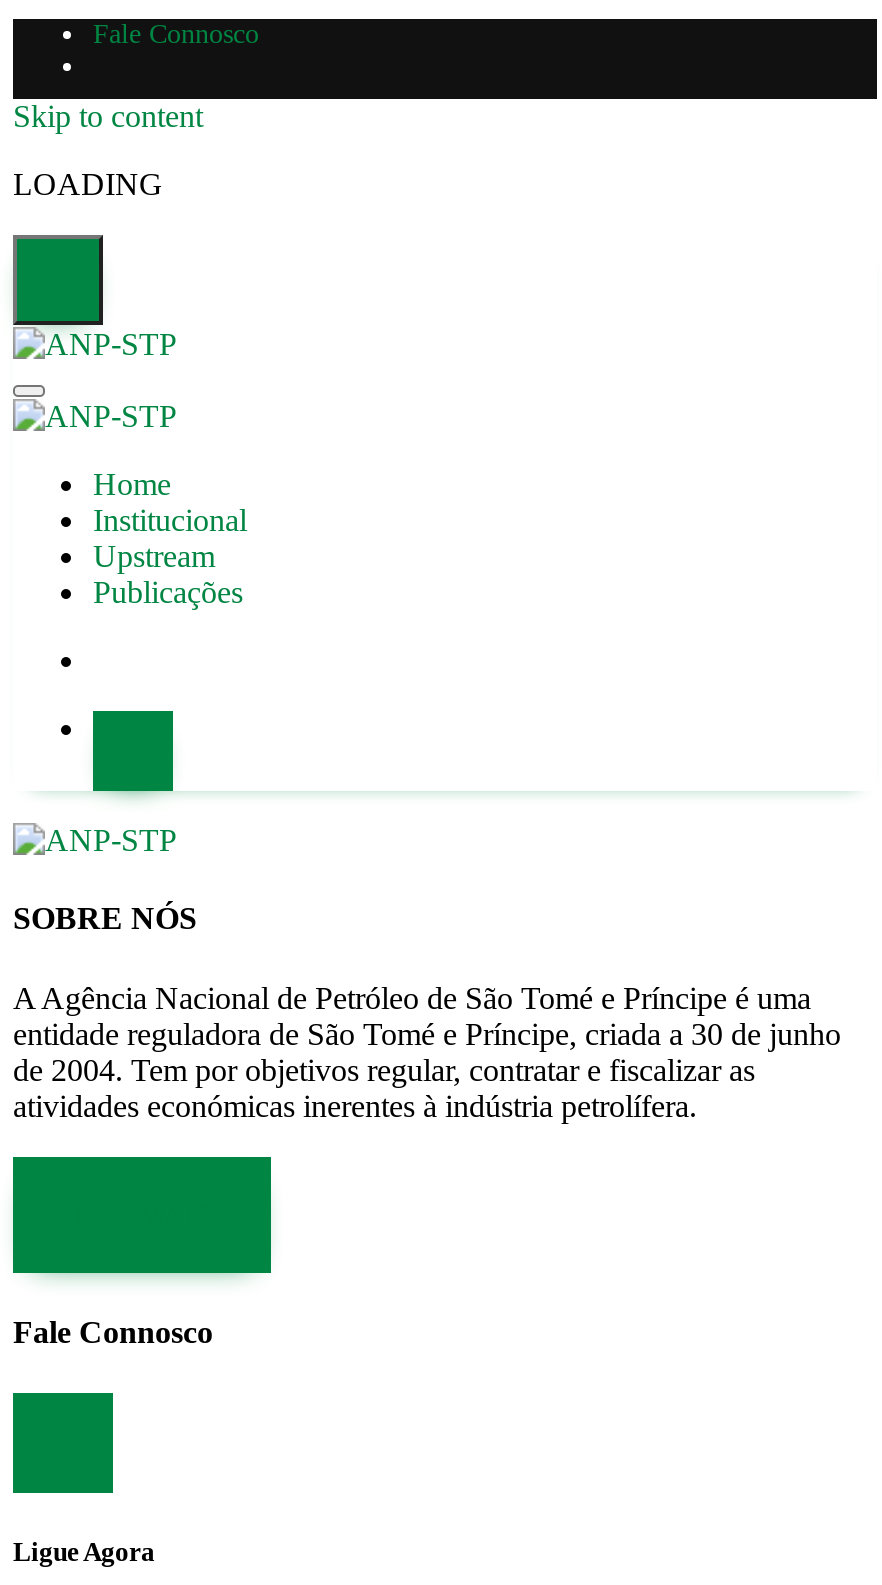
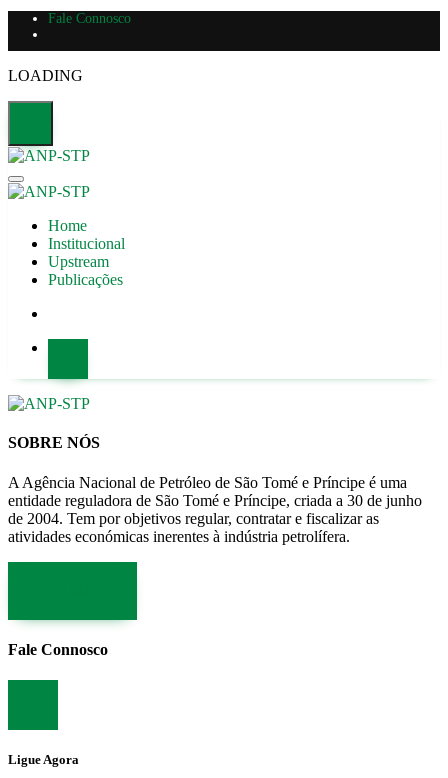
[13,99,203,133] Skip to content -> none

